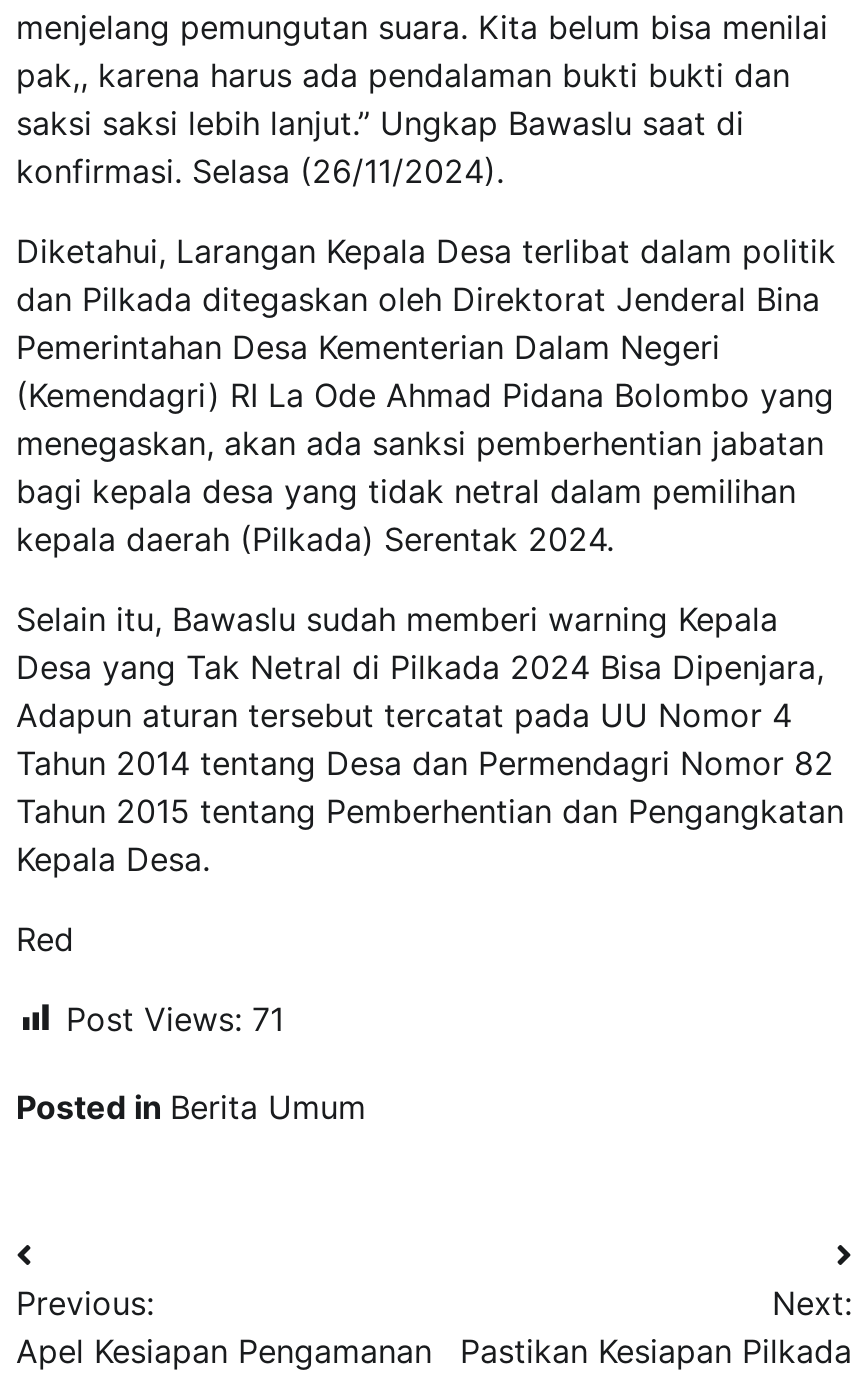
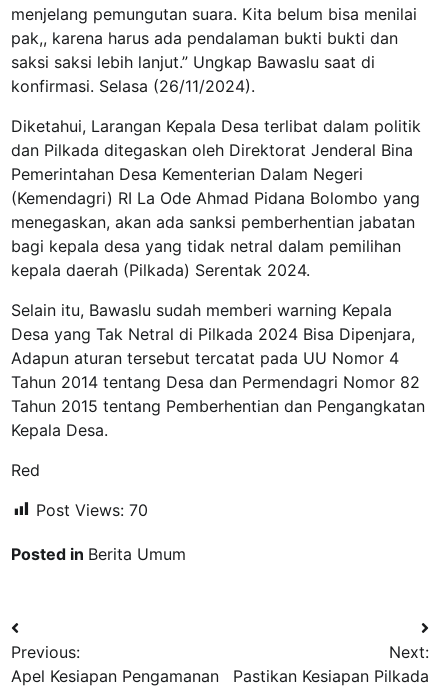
[66,999,284,1039] Post Views: 71 -> [36,499,148,519] Post Views: 70

